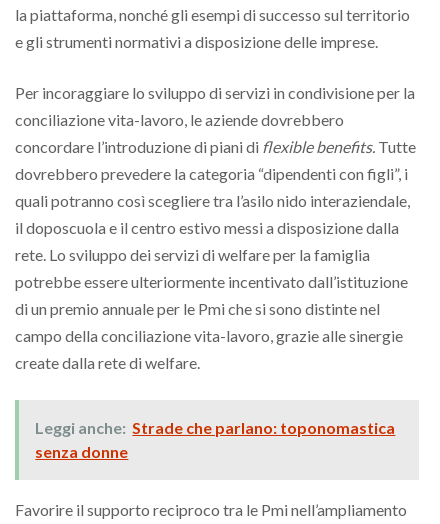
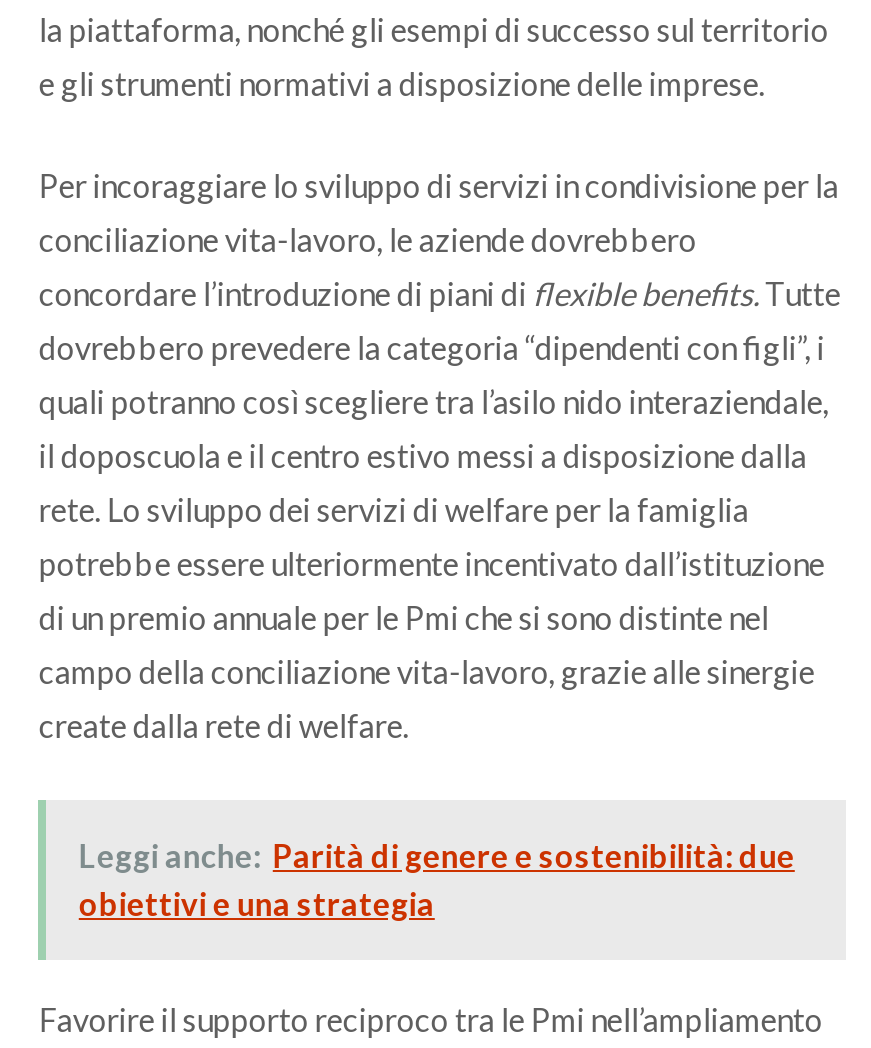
[35,418,395,461] Leggi anche: Strade che parlano: toponomastica | senza donne -> [79,835,795,921] Leggi anche: Parità di genere e sostenibilità: due | obiettivi e una strategia

